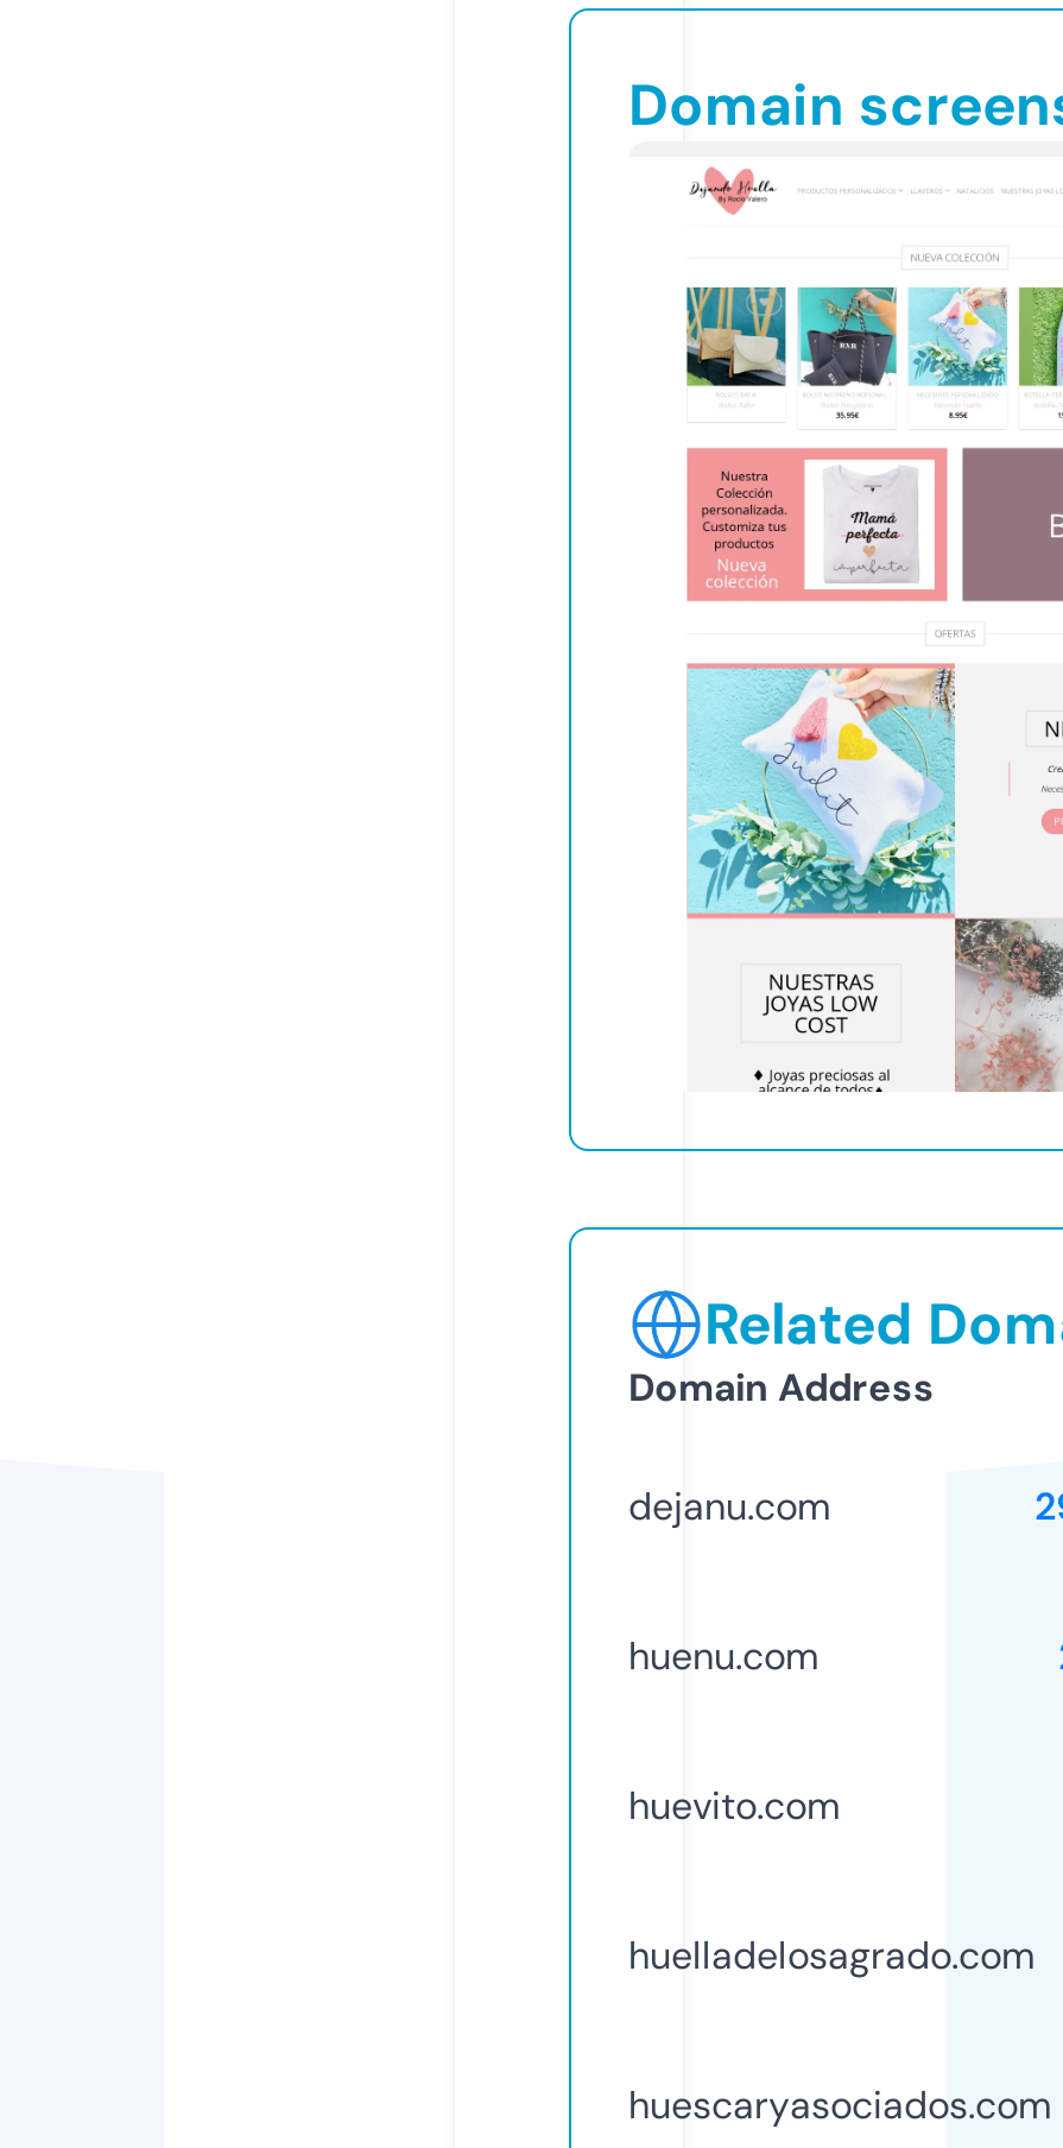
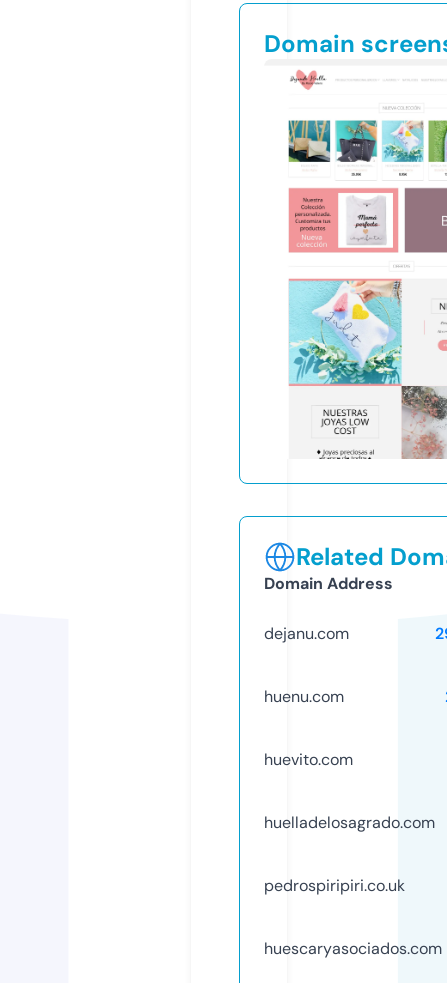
none -> [264,875,405,896] pedrospiripiri.co.uk

